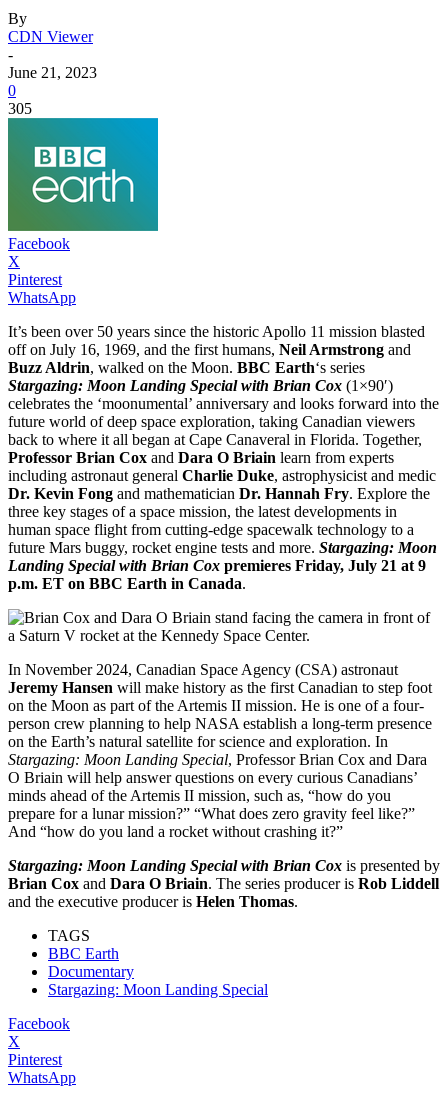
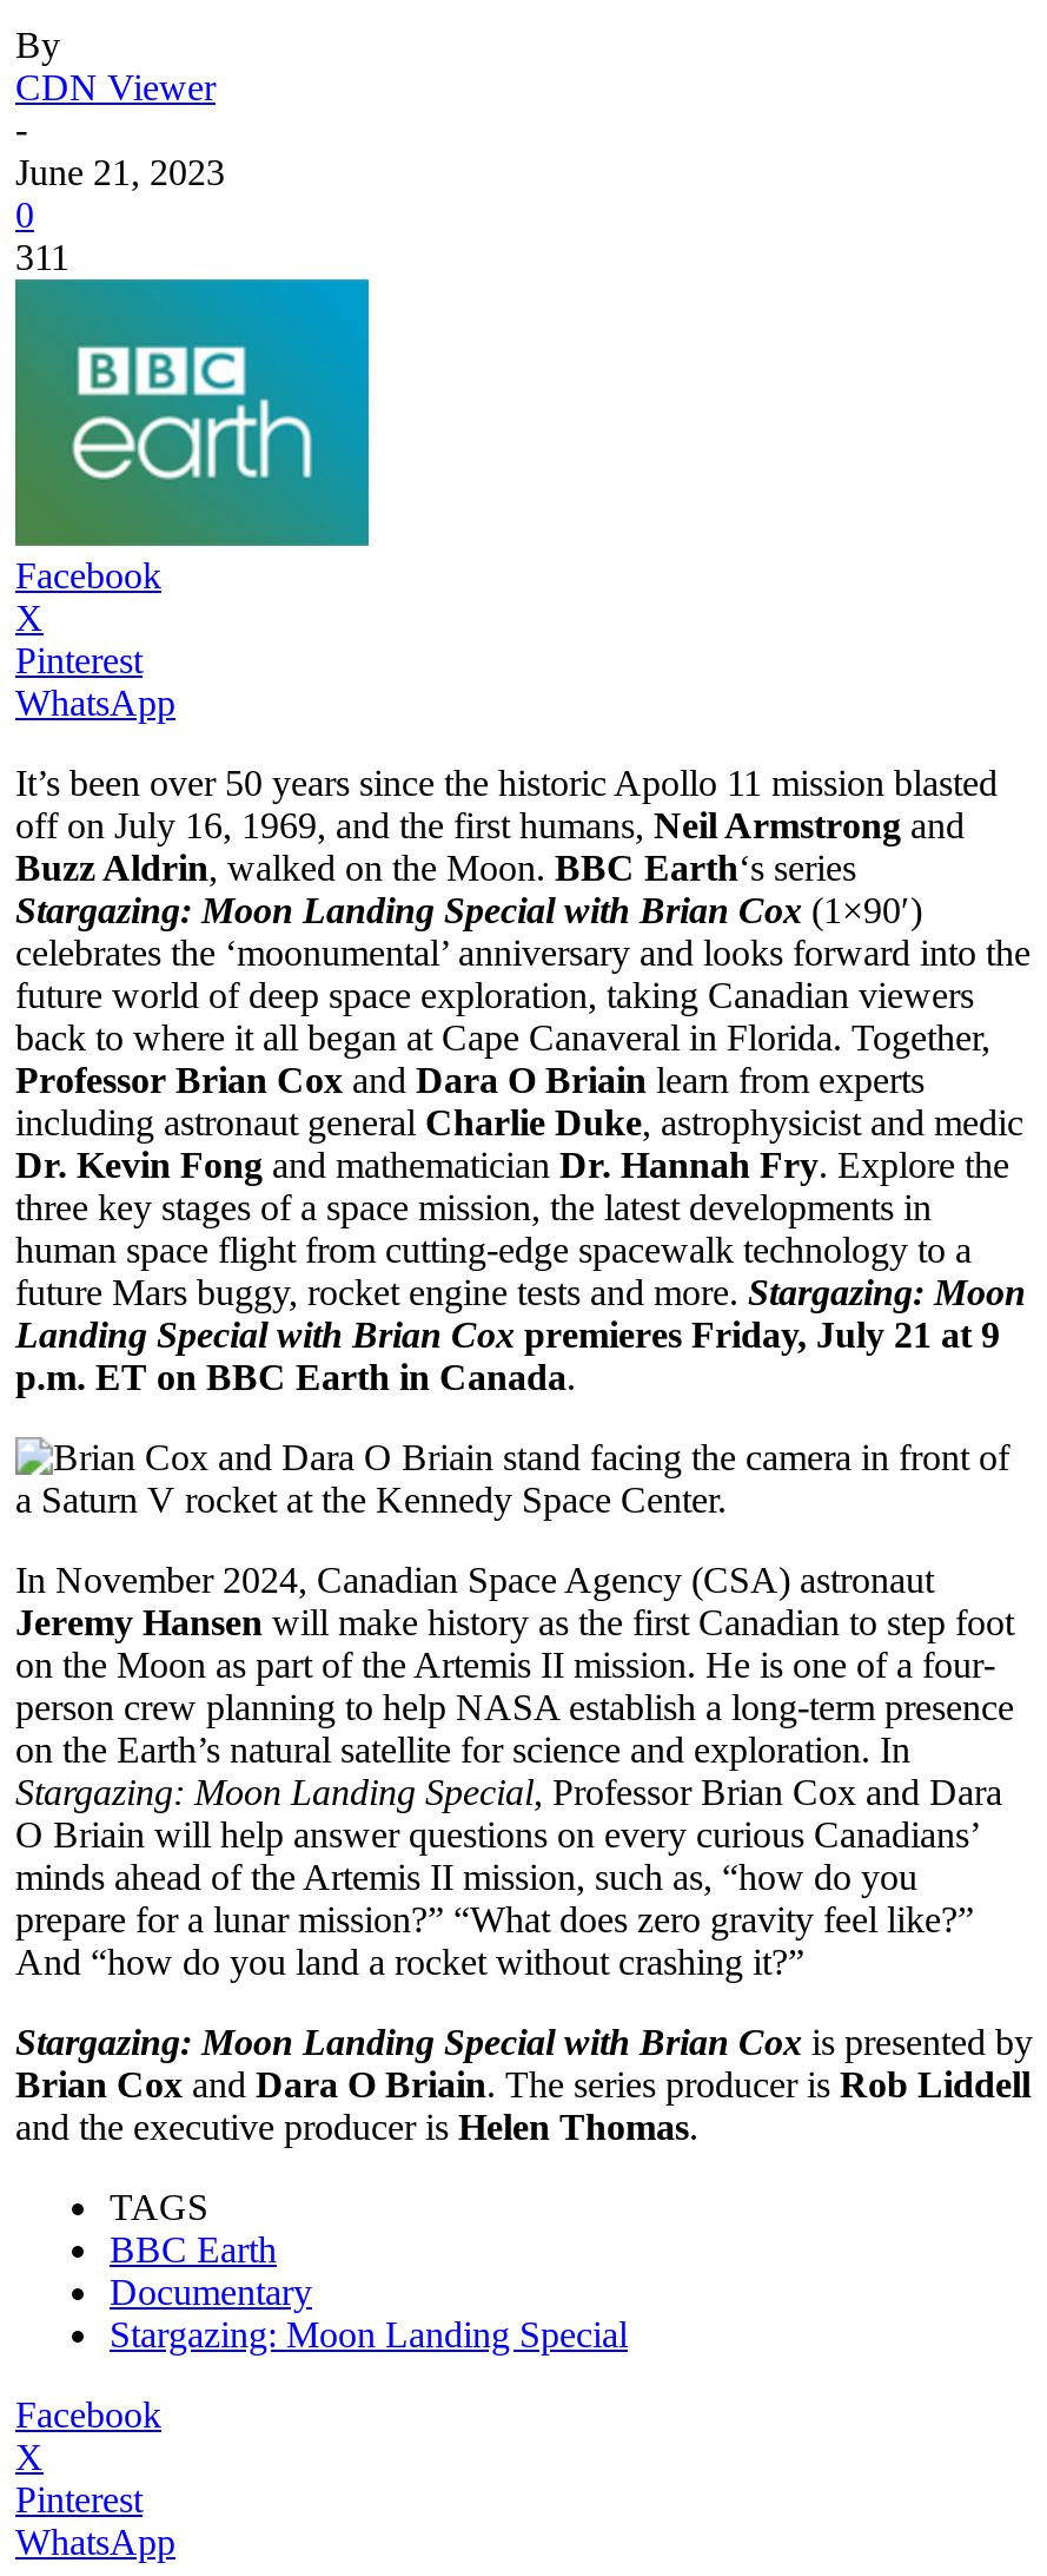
[8,100,32,117] 305 -> [15,236,69,277] 311

